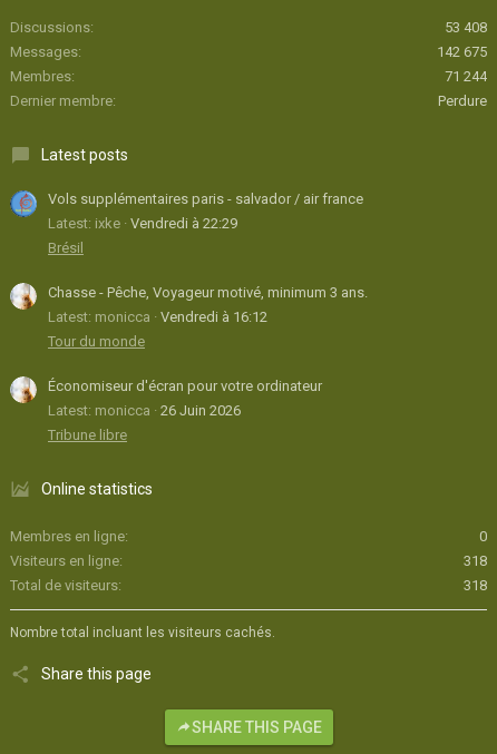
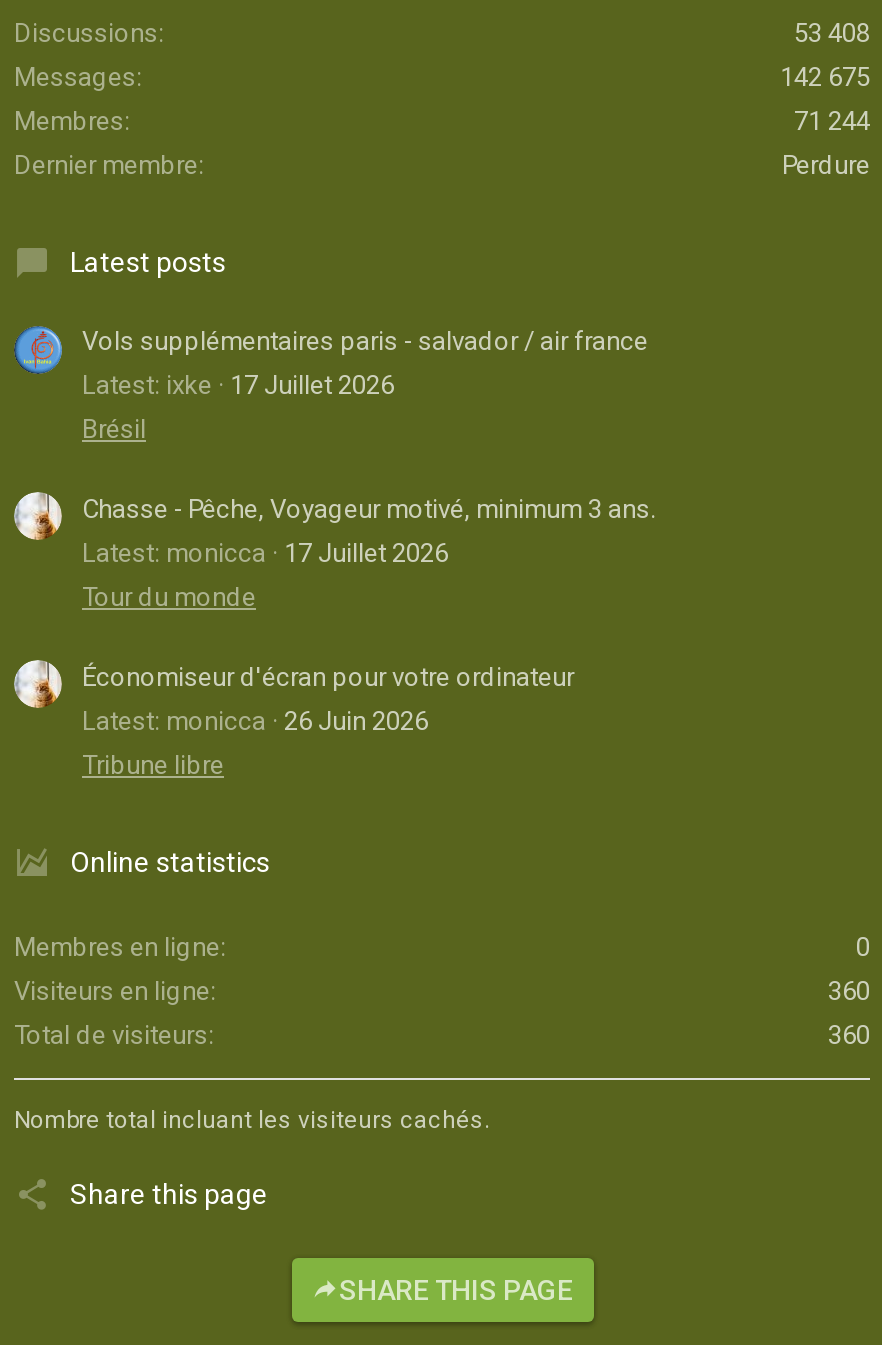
[48,215,237,232] Latest: ixke Vendredi à 22:29 -> [82,371,394,401] Latest: ixke 17 Juillet 2026
[48,309,267,325] Latest: monicca Vendredi à 16:12 -> [82,538,448,568] Latest: monicca 17 Juillet 2026
[464,552,487,569] 318 -> [828,976,870,1006] 360
[464,577,487,593] 318 -> [828,1020,870,1050] 360

